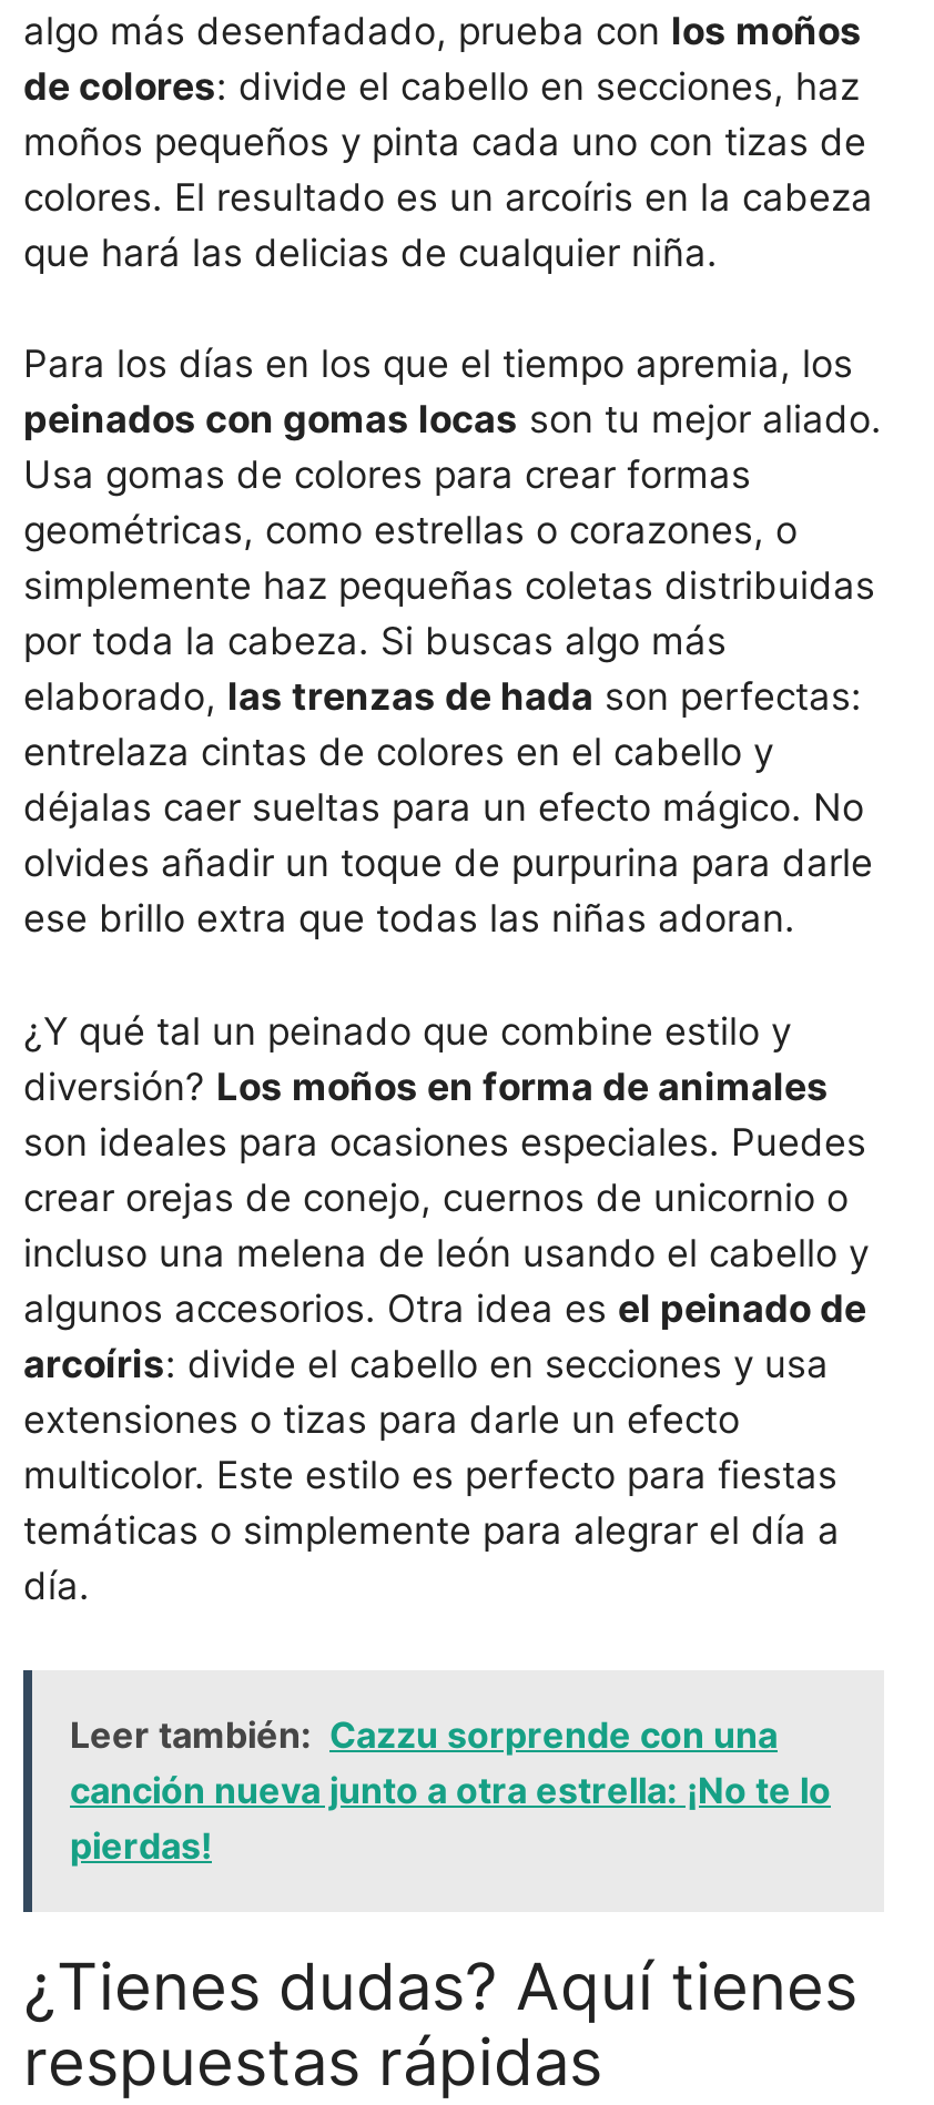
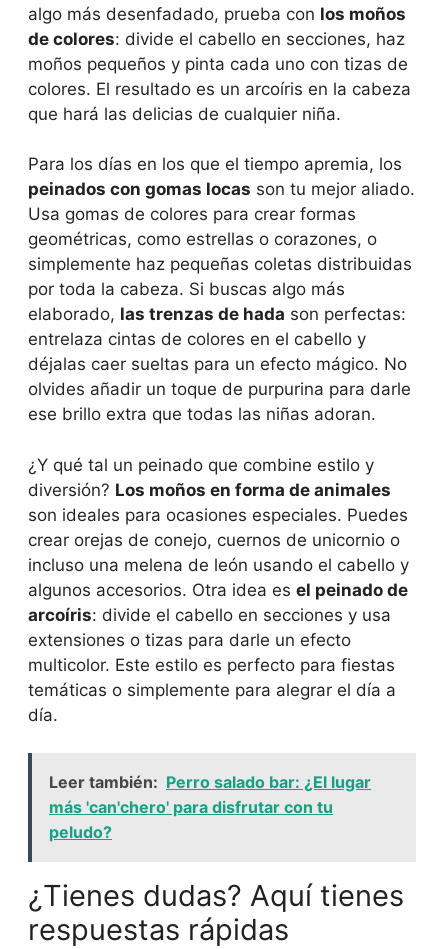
[70,1713,831,1868] Leer también: Cazzu sorprende con una | canción nueva junto a otra estrella: ¡No te lo | pierdas! -> [49,772,371,842] Leer también: Perro salado bar: ¿El lugar | más 'can'chero' para disfrutar con tu | peludo?

